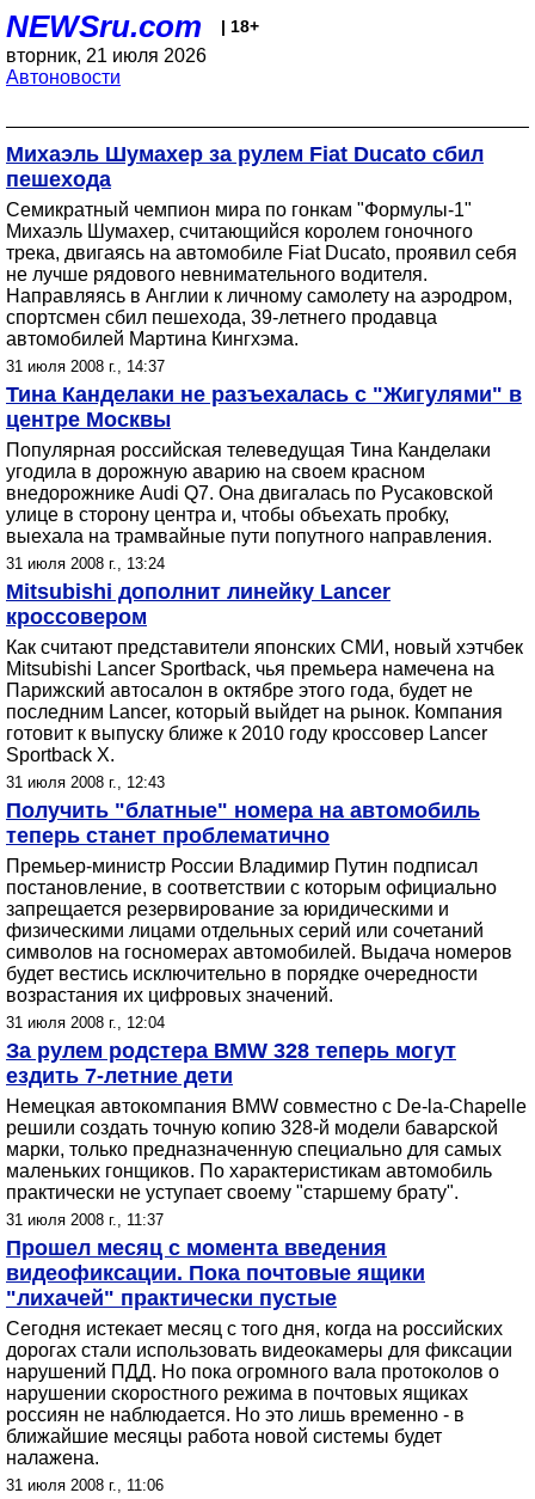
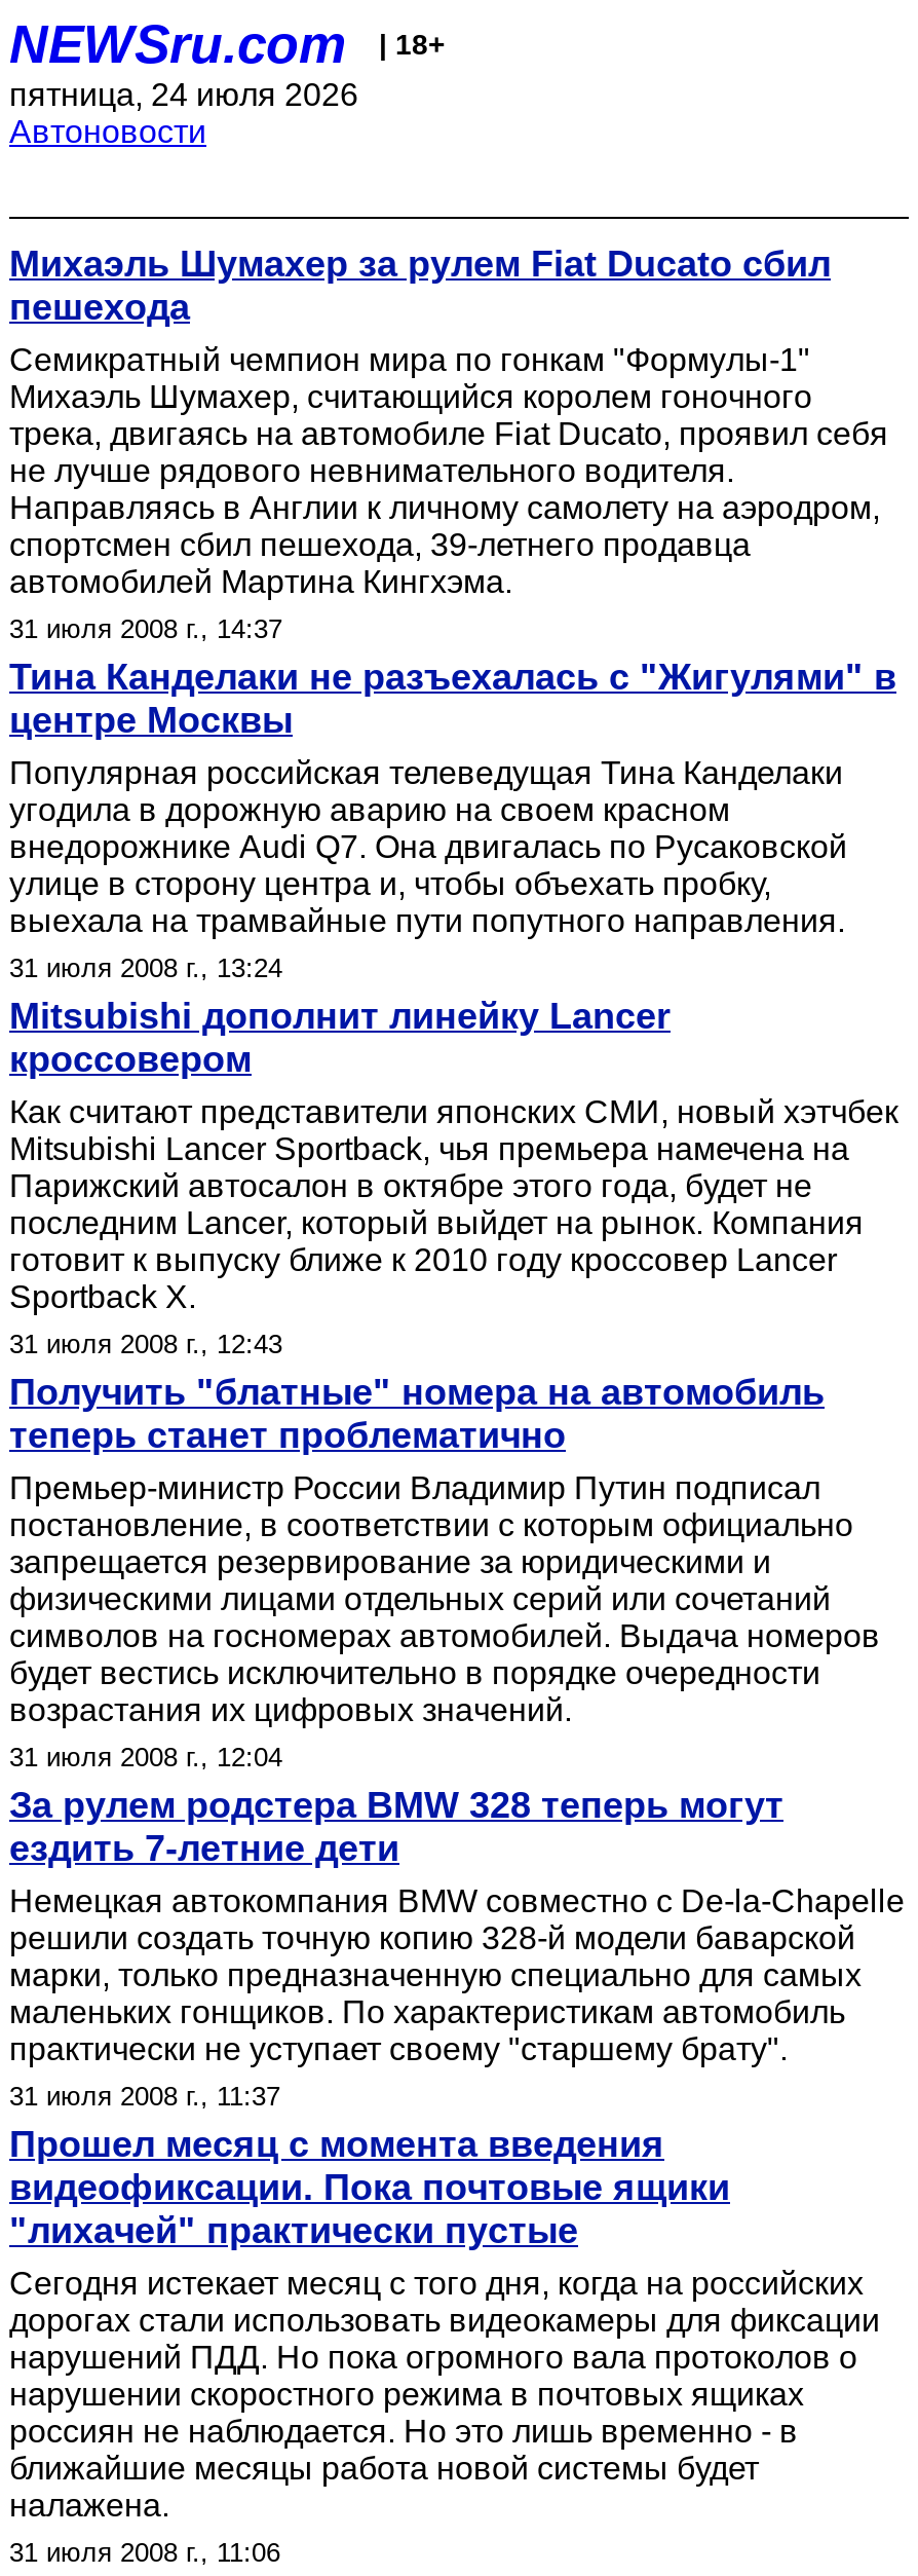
[6,45,207,66] вторник, 21 июля 2026 -> [9,77,358,112] пятница, 24 июля 2026

